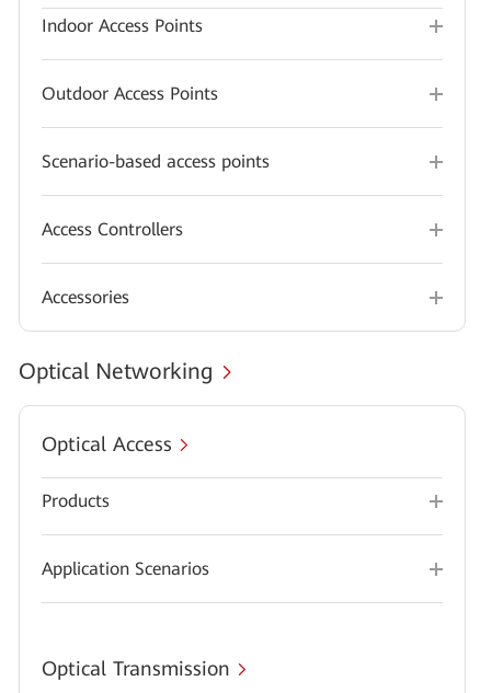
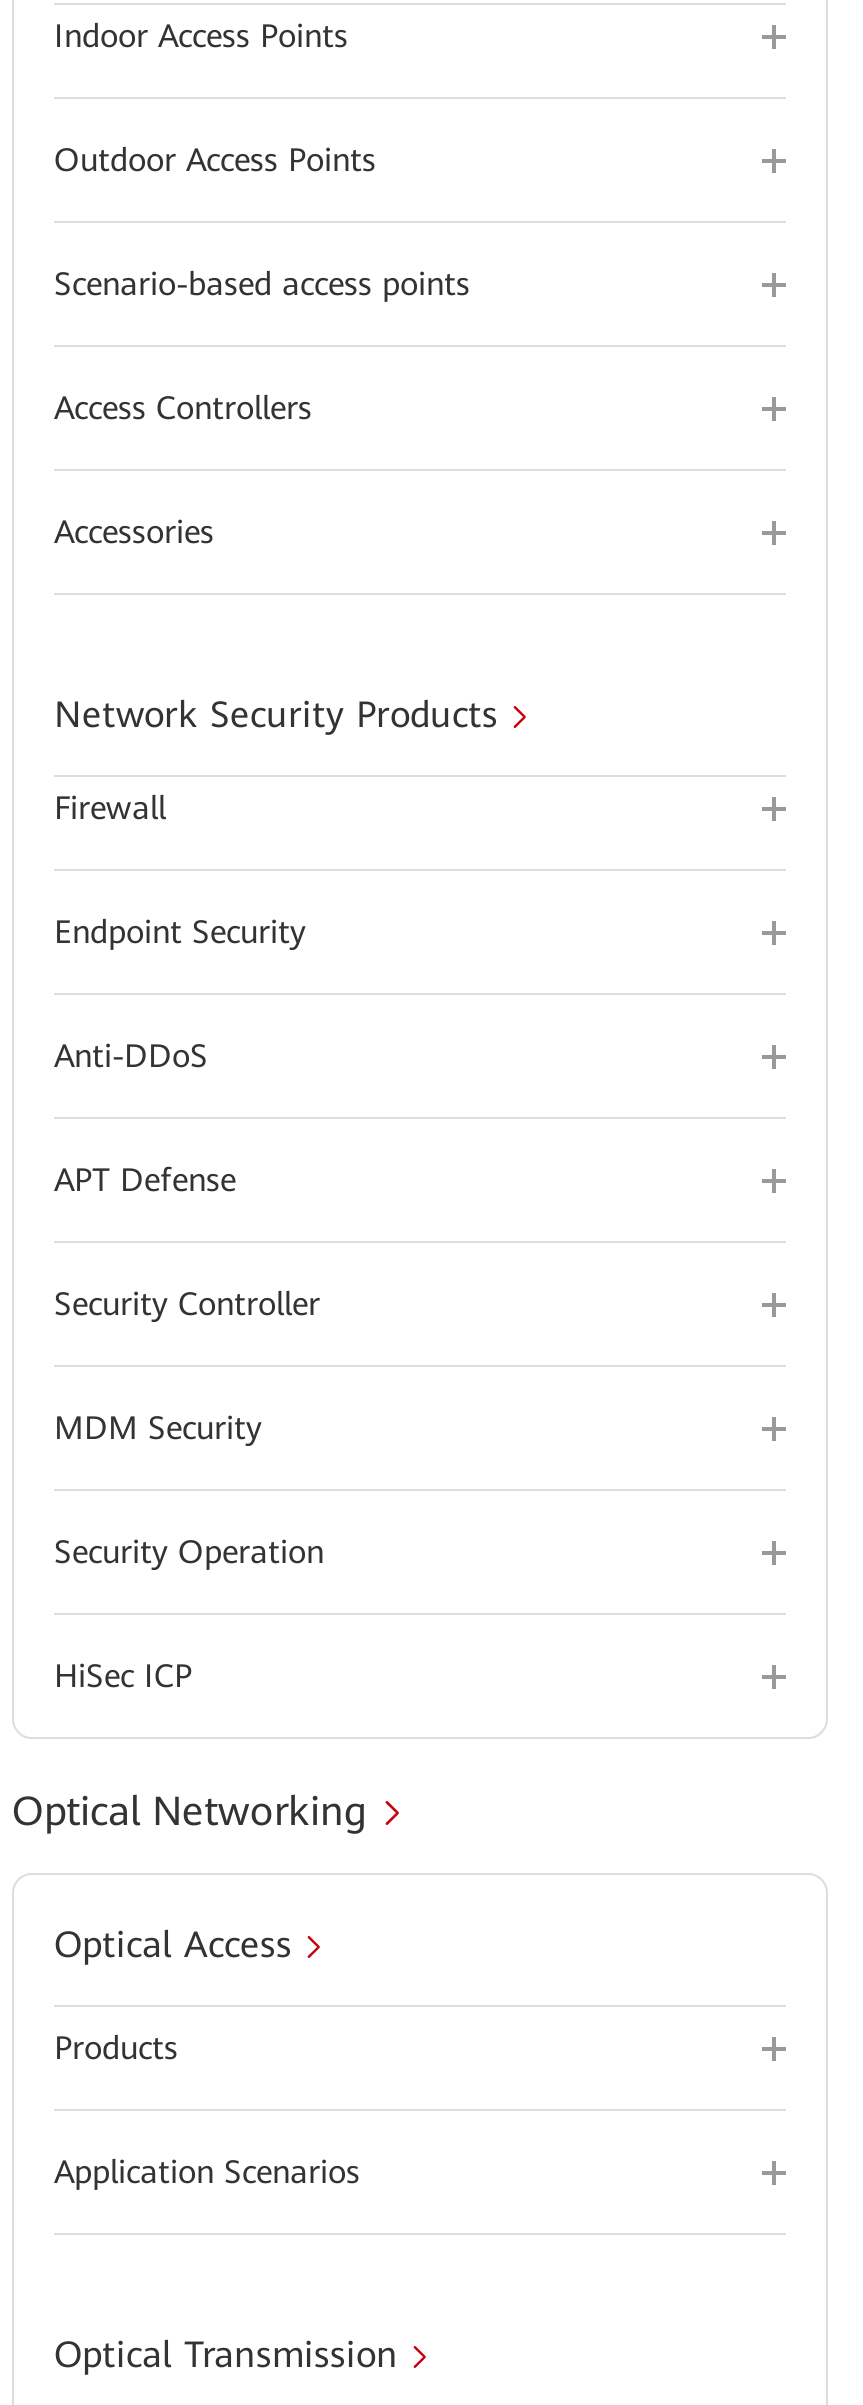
none -> [54,693,498,1695] Network Security Products | Firewall | Endpoint Security | Anti-DDoS | APT Defense | Security Controller | MDM Security | Security Operation | HiSec ICP

